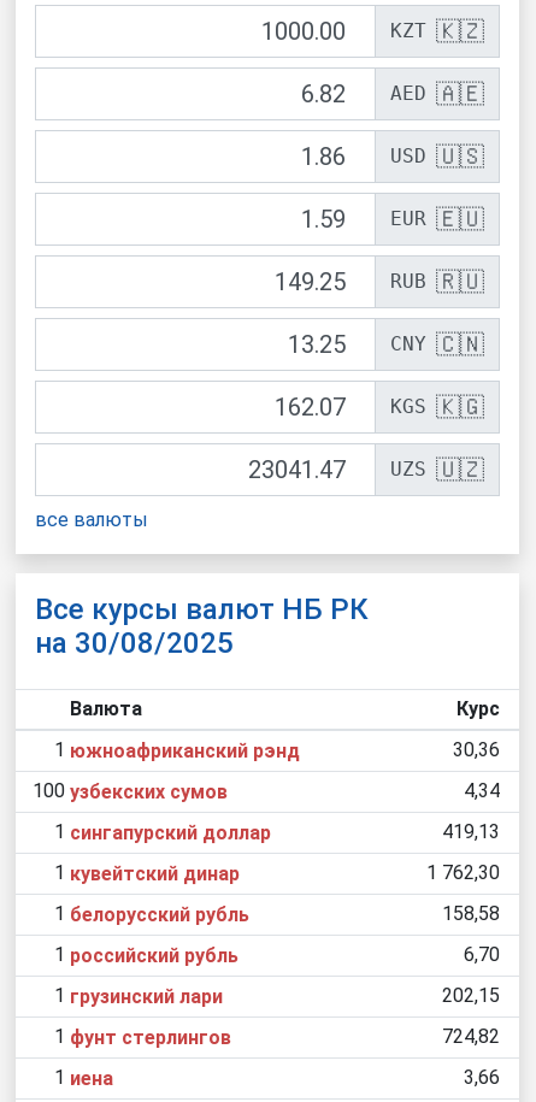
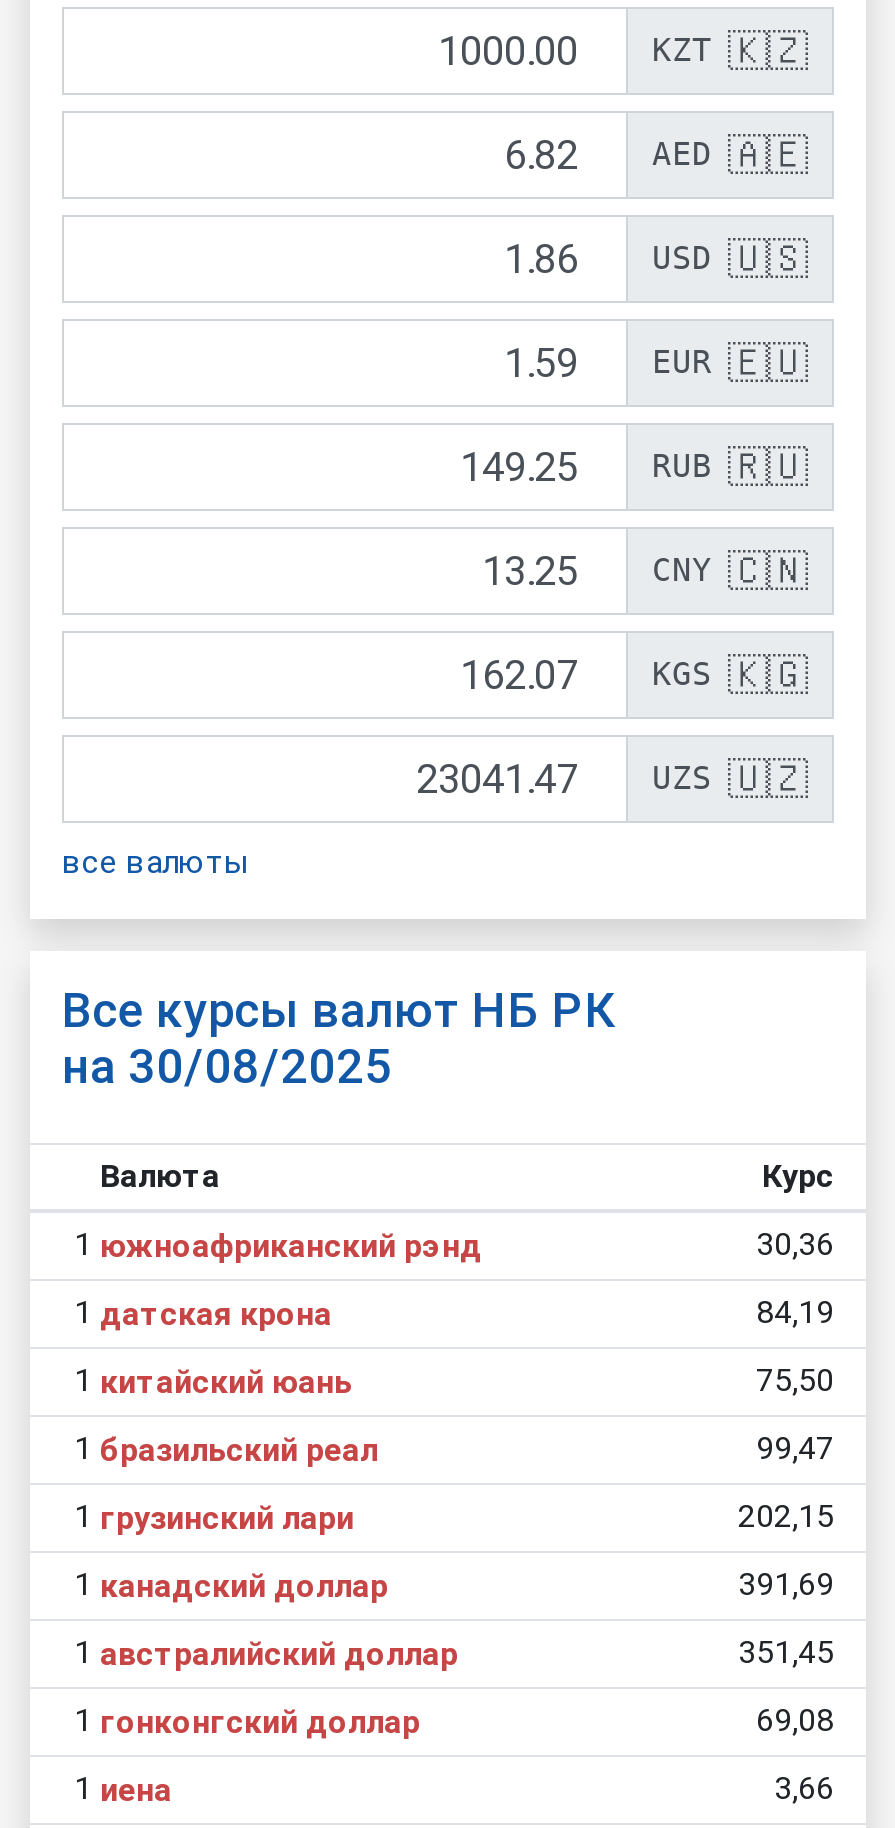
[33,779,500,967] 100 узбекских сумов | 4,34 | 1 сингапурcкий доллар | 419,13 | 1 кувейтский динар | 1 762,30 | 1 белорусский рубль | 158,58 | 1 российский рубль | 6,70 -> [74,1293,834,1469] 1 датская крона | 84,19 | 1 китайский юань | 75,50 | 1 бразильский реал | 99,47
moved [54,984,500,1008] -> [74,1497,834,1537]: 1 грузинский лари | 202,15
[54,1025,500,1049] 1 фунт стерлингов | 724,82 -> [74,1565,834,1741] 1 канадский доллар | 391,69 | 1 австралийский доллар | 351,45 | 1 гонконгский доллар | 69,08

